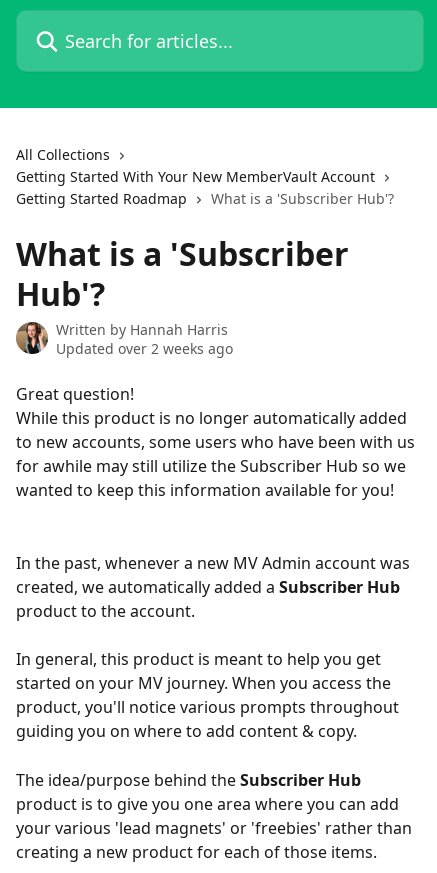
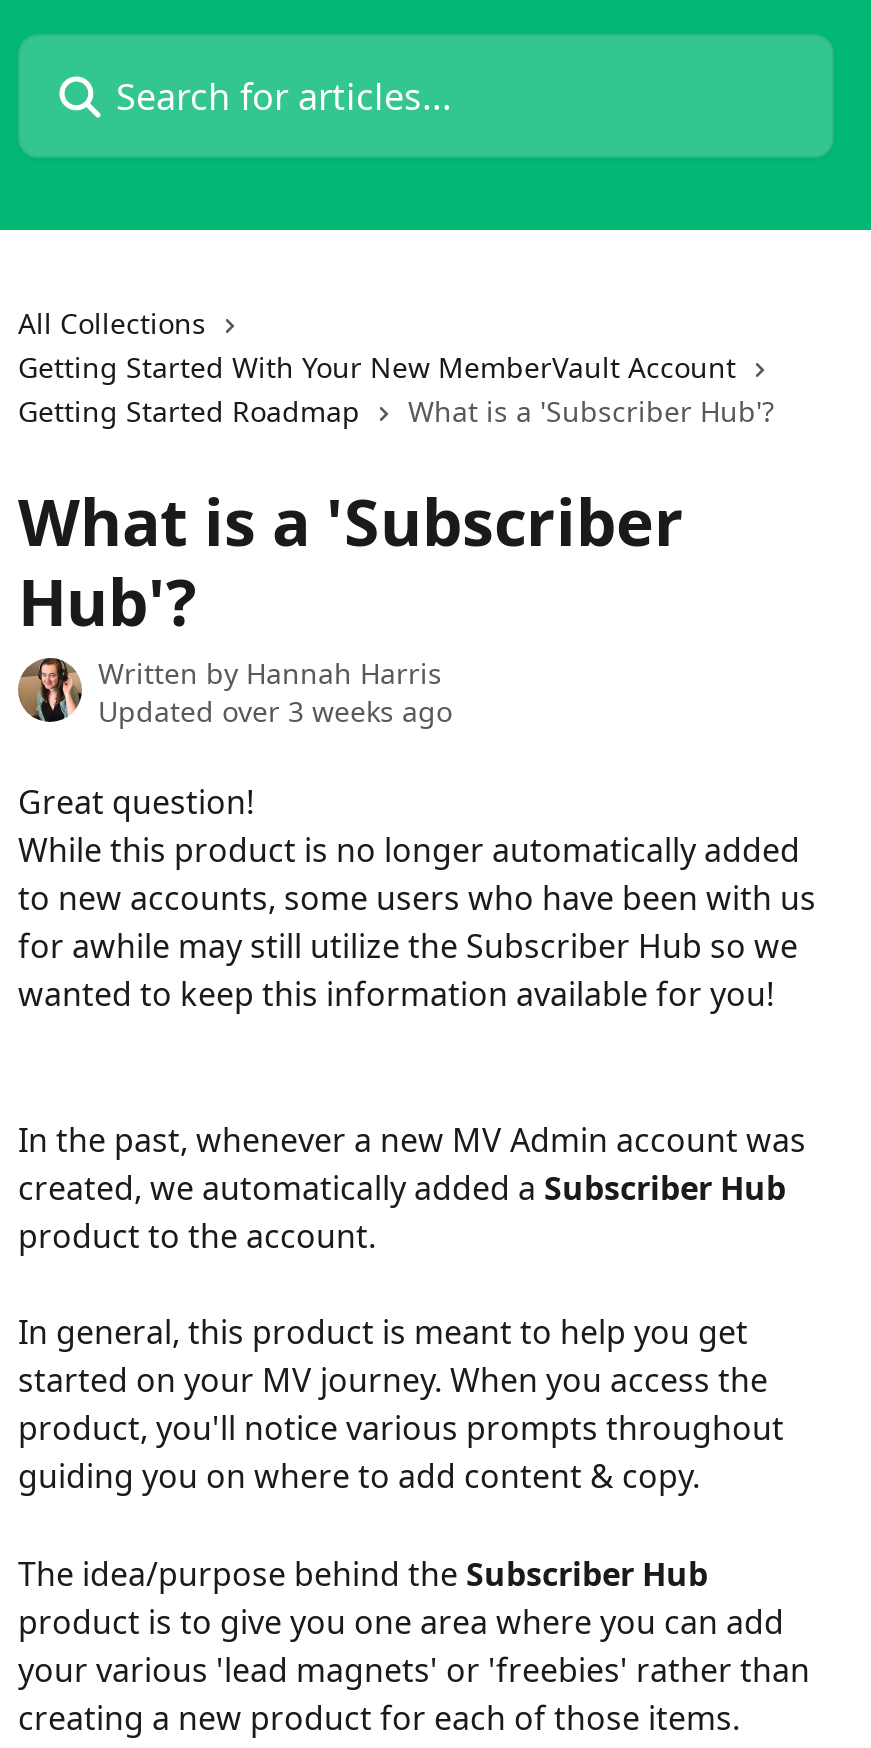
[56,339,233,358] Updated over 2 weeks ago -> [98,692,452,730] Updated over 3 weeks ago

